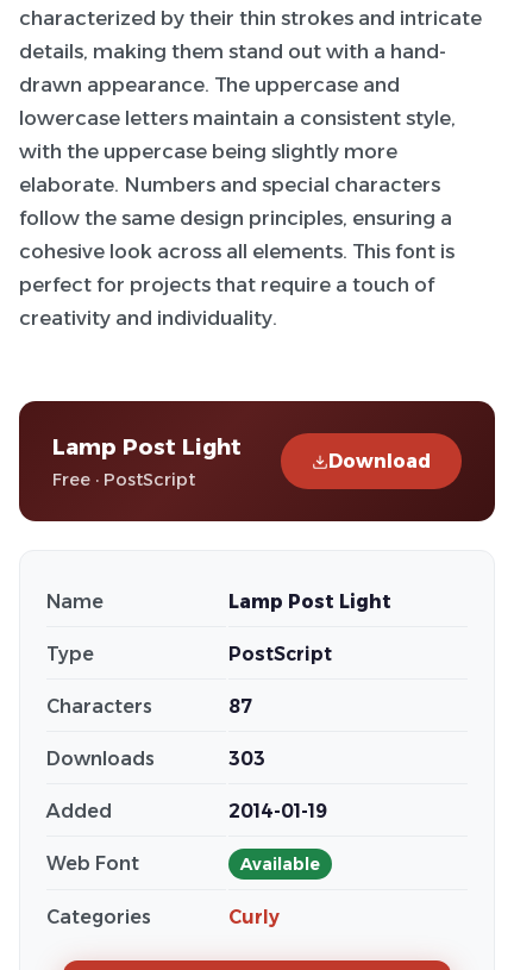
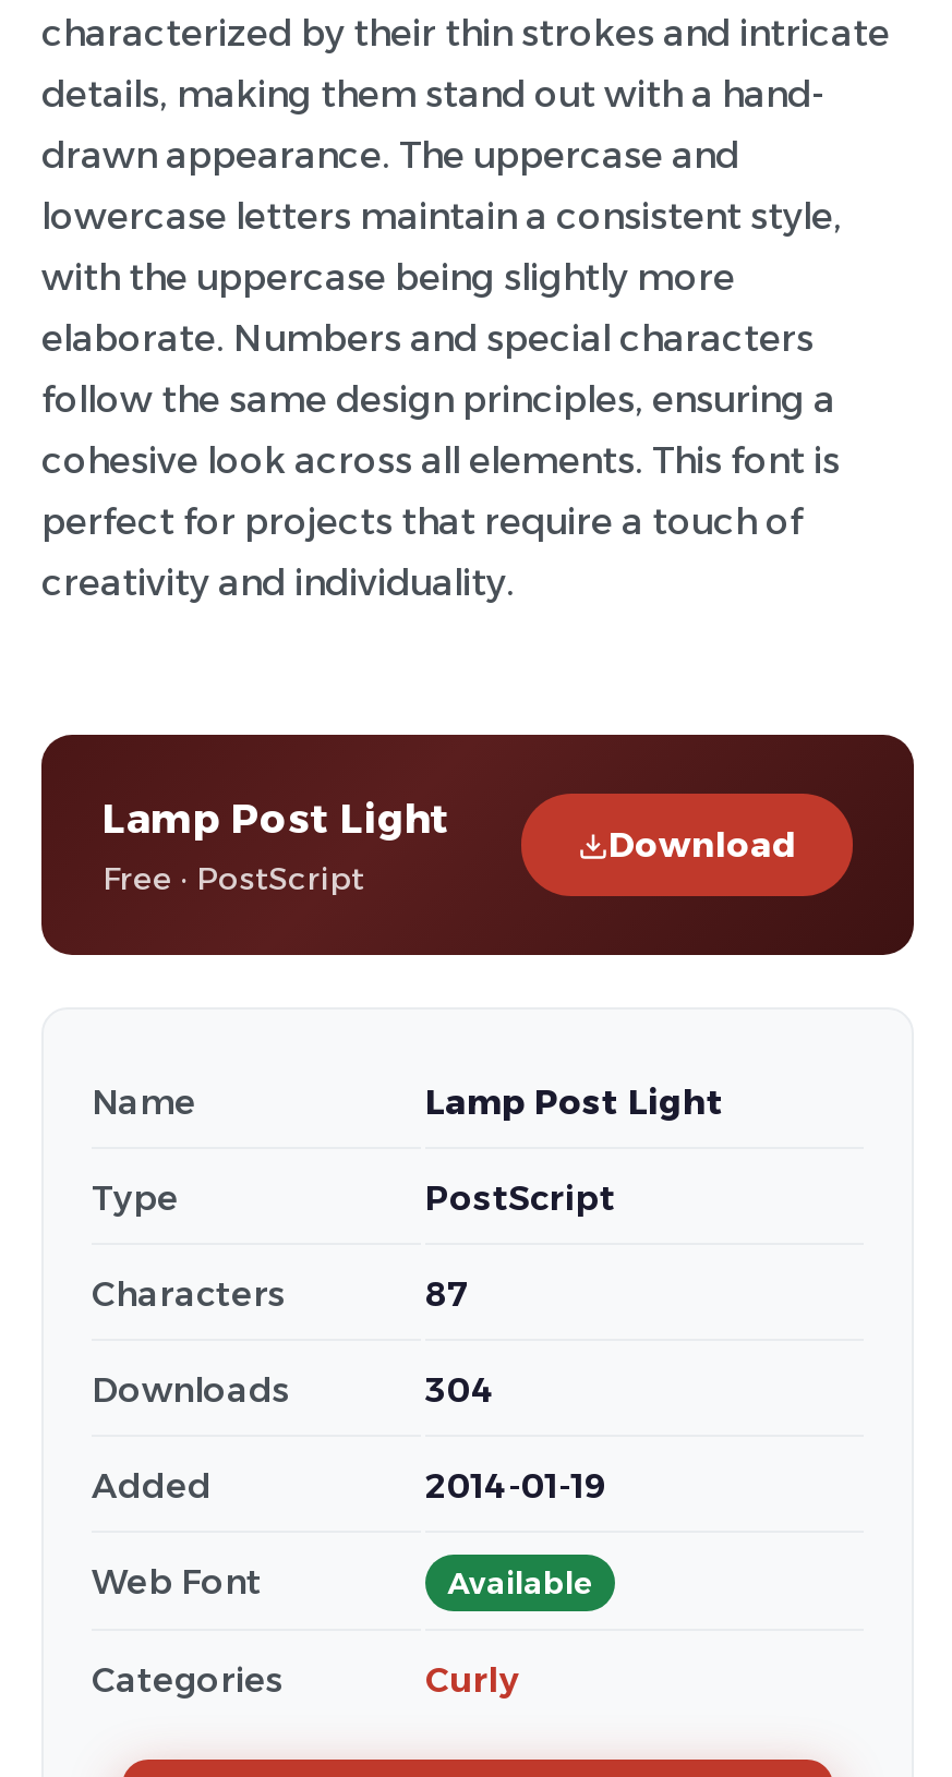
[228,747,265,770] 303 -> [425,1369,495,1411] 304

